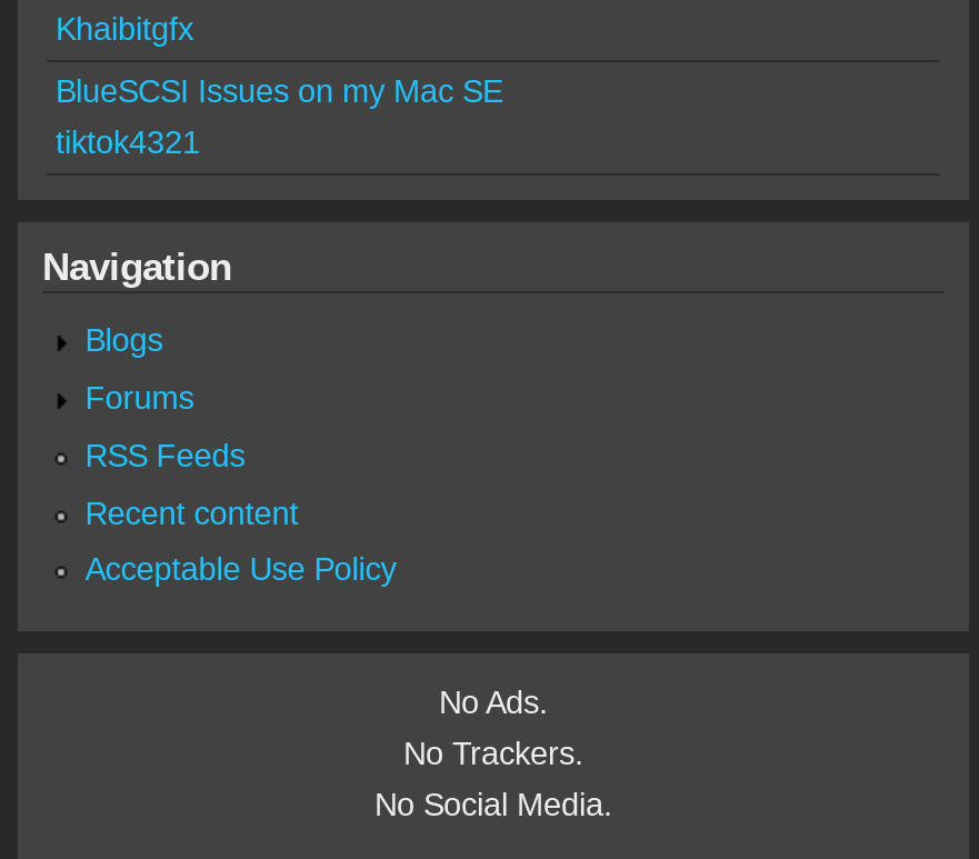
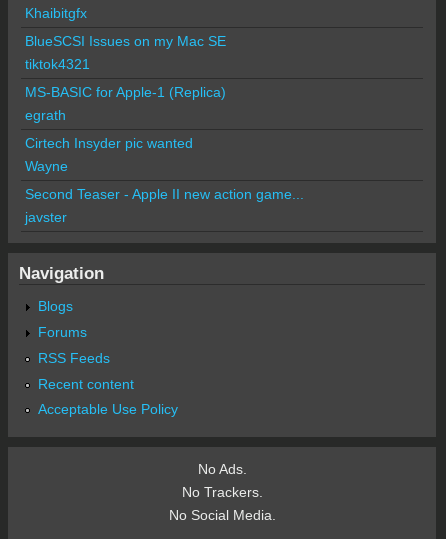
none -> [25,84,304,225] MS-BASIC for Apple-1 (Replica) | egrath | Cirtech Insyder pic wanted | Wayne | Second Teaser - Apple II new action game... | javster

